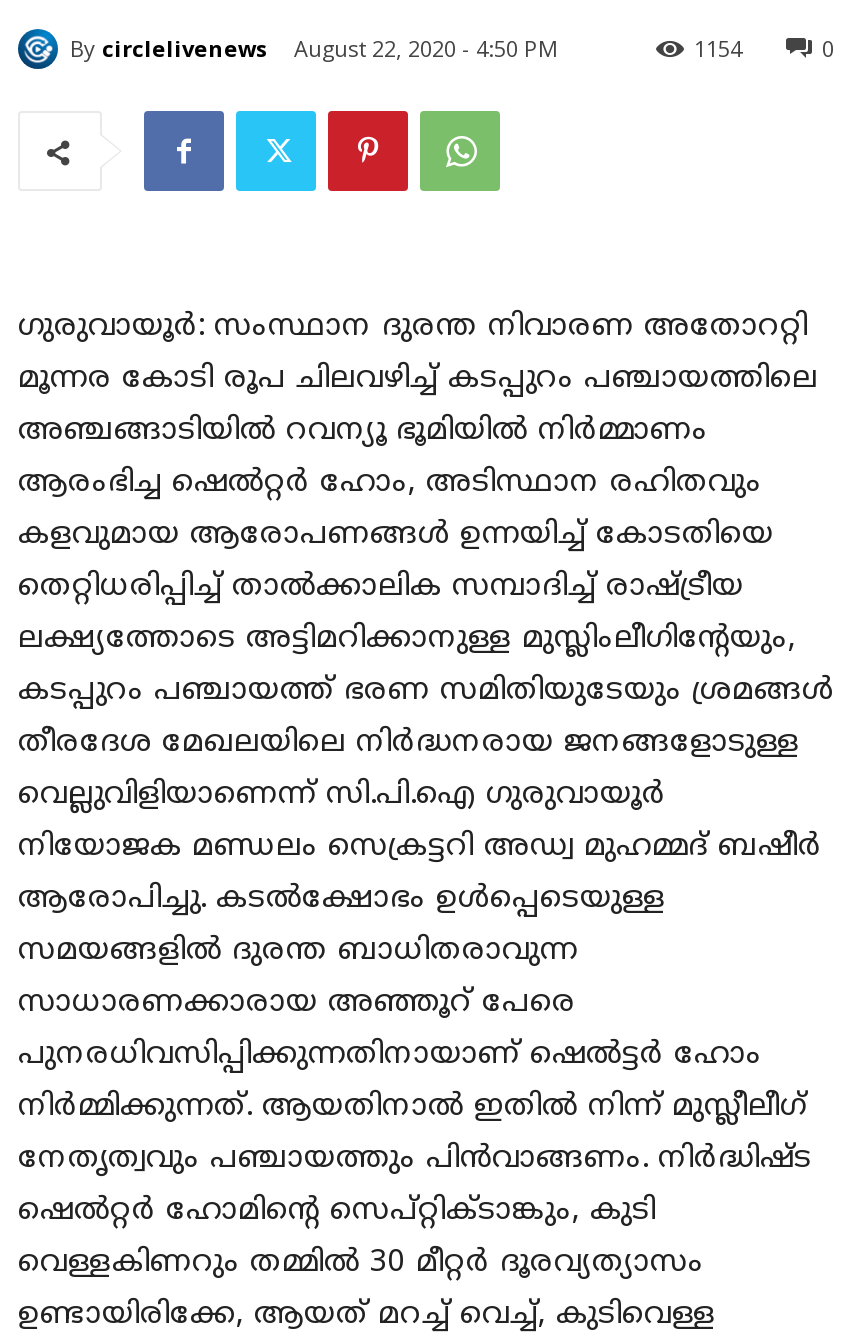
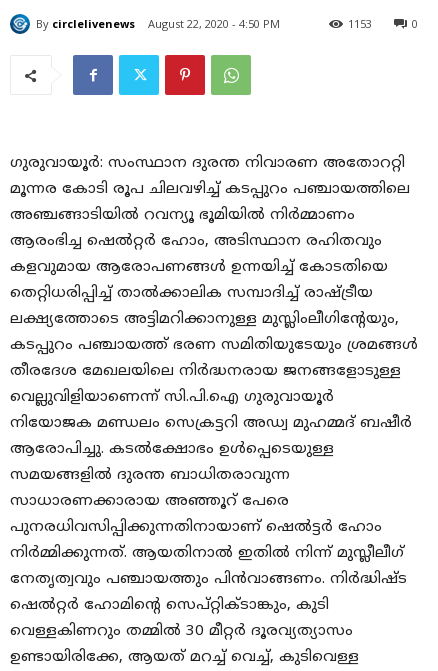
[694,33,742,63] 1154 -> [348,16,372,31] 1153

